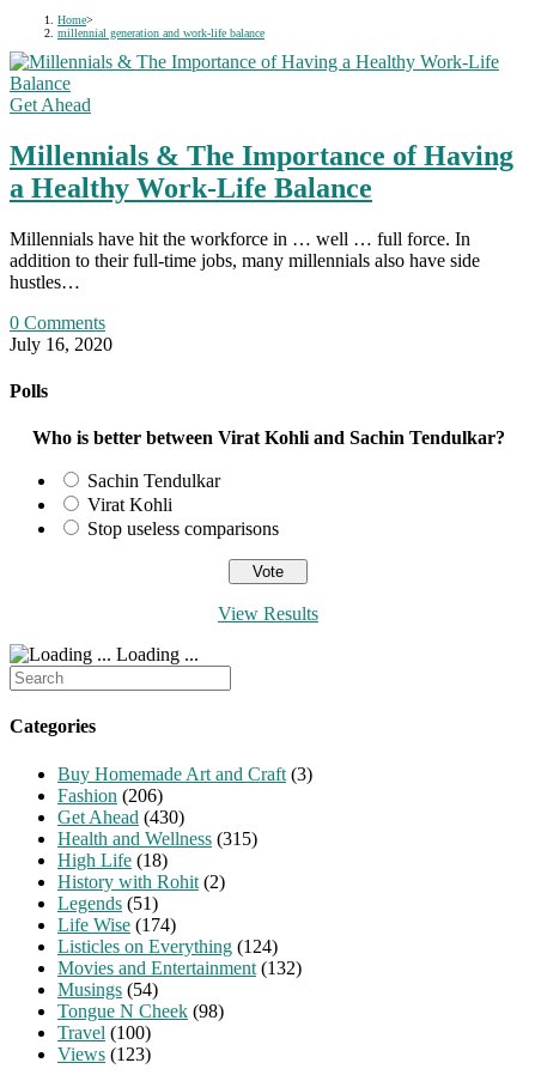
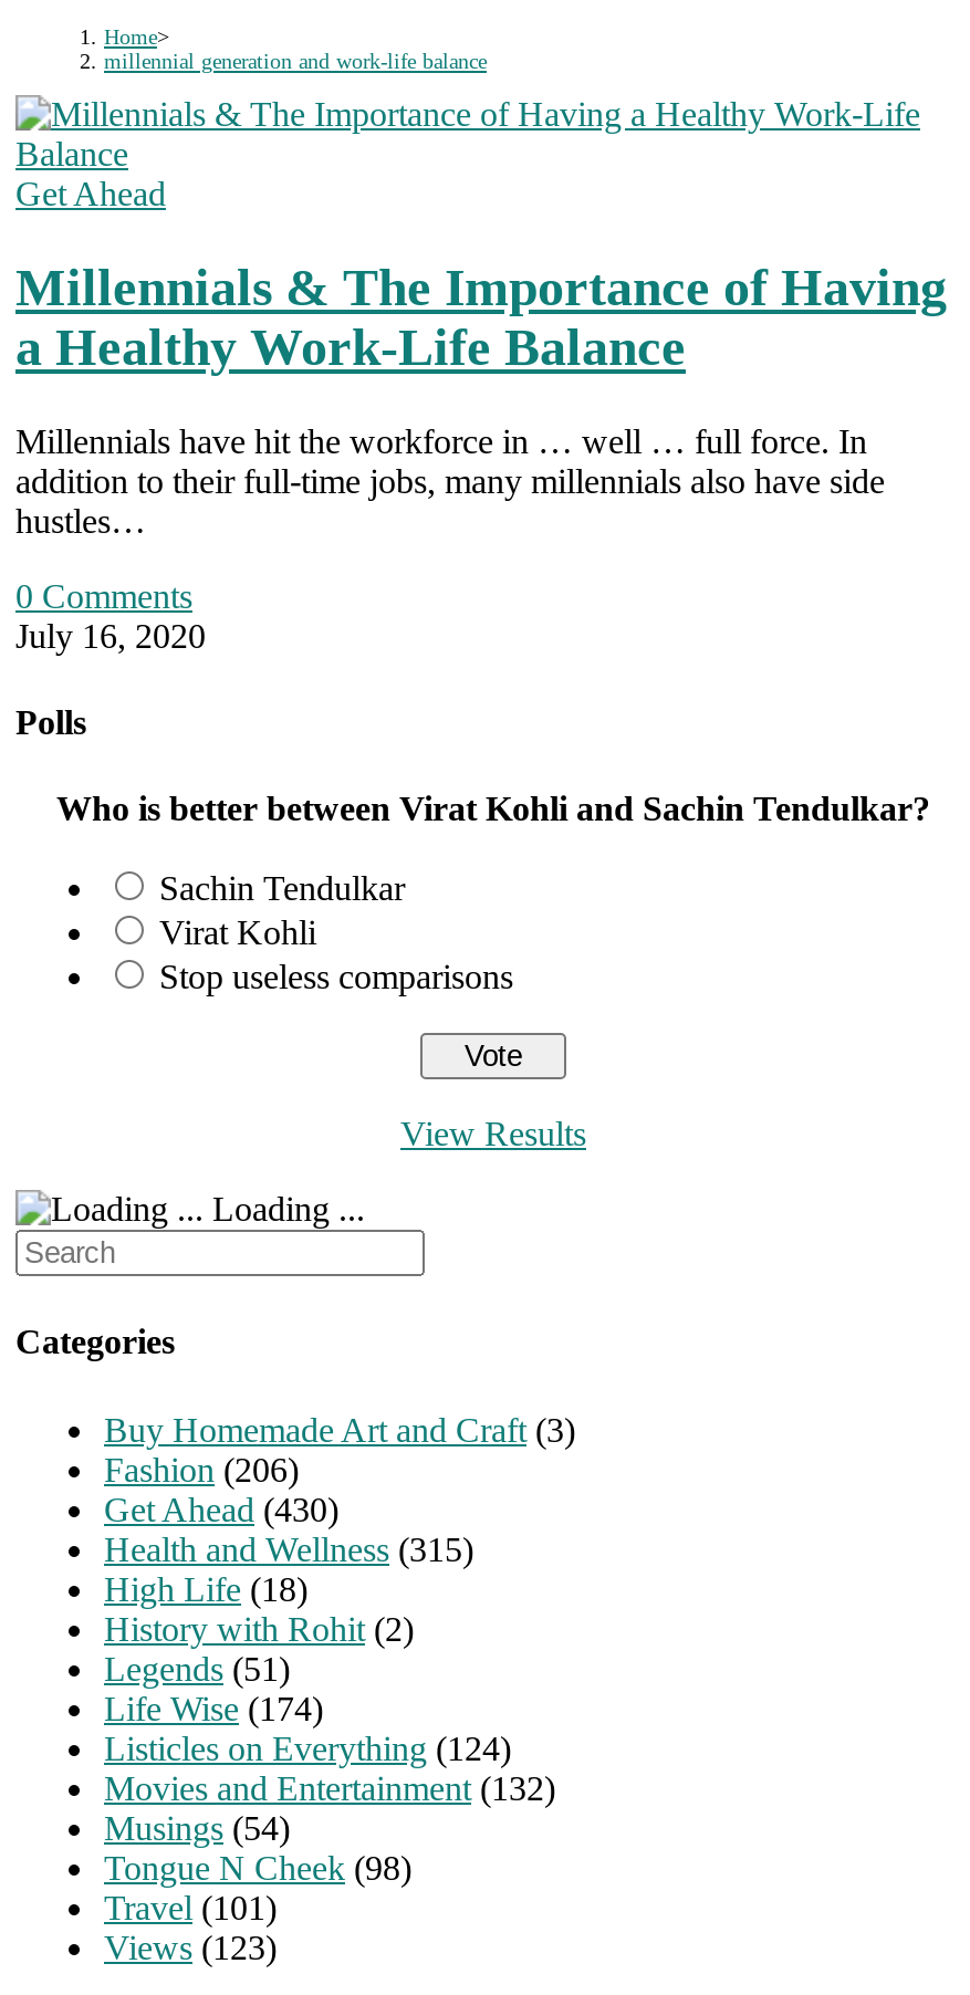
[57,1022,151,1042] Travel (100) -> [104,1888,277,1926] Travel (101)

